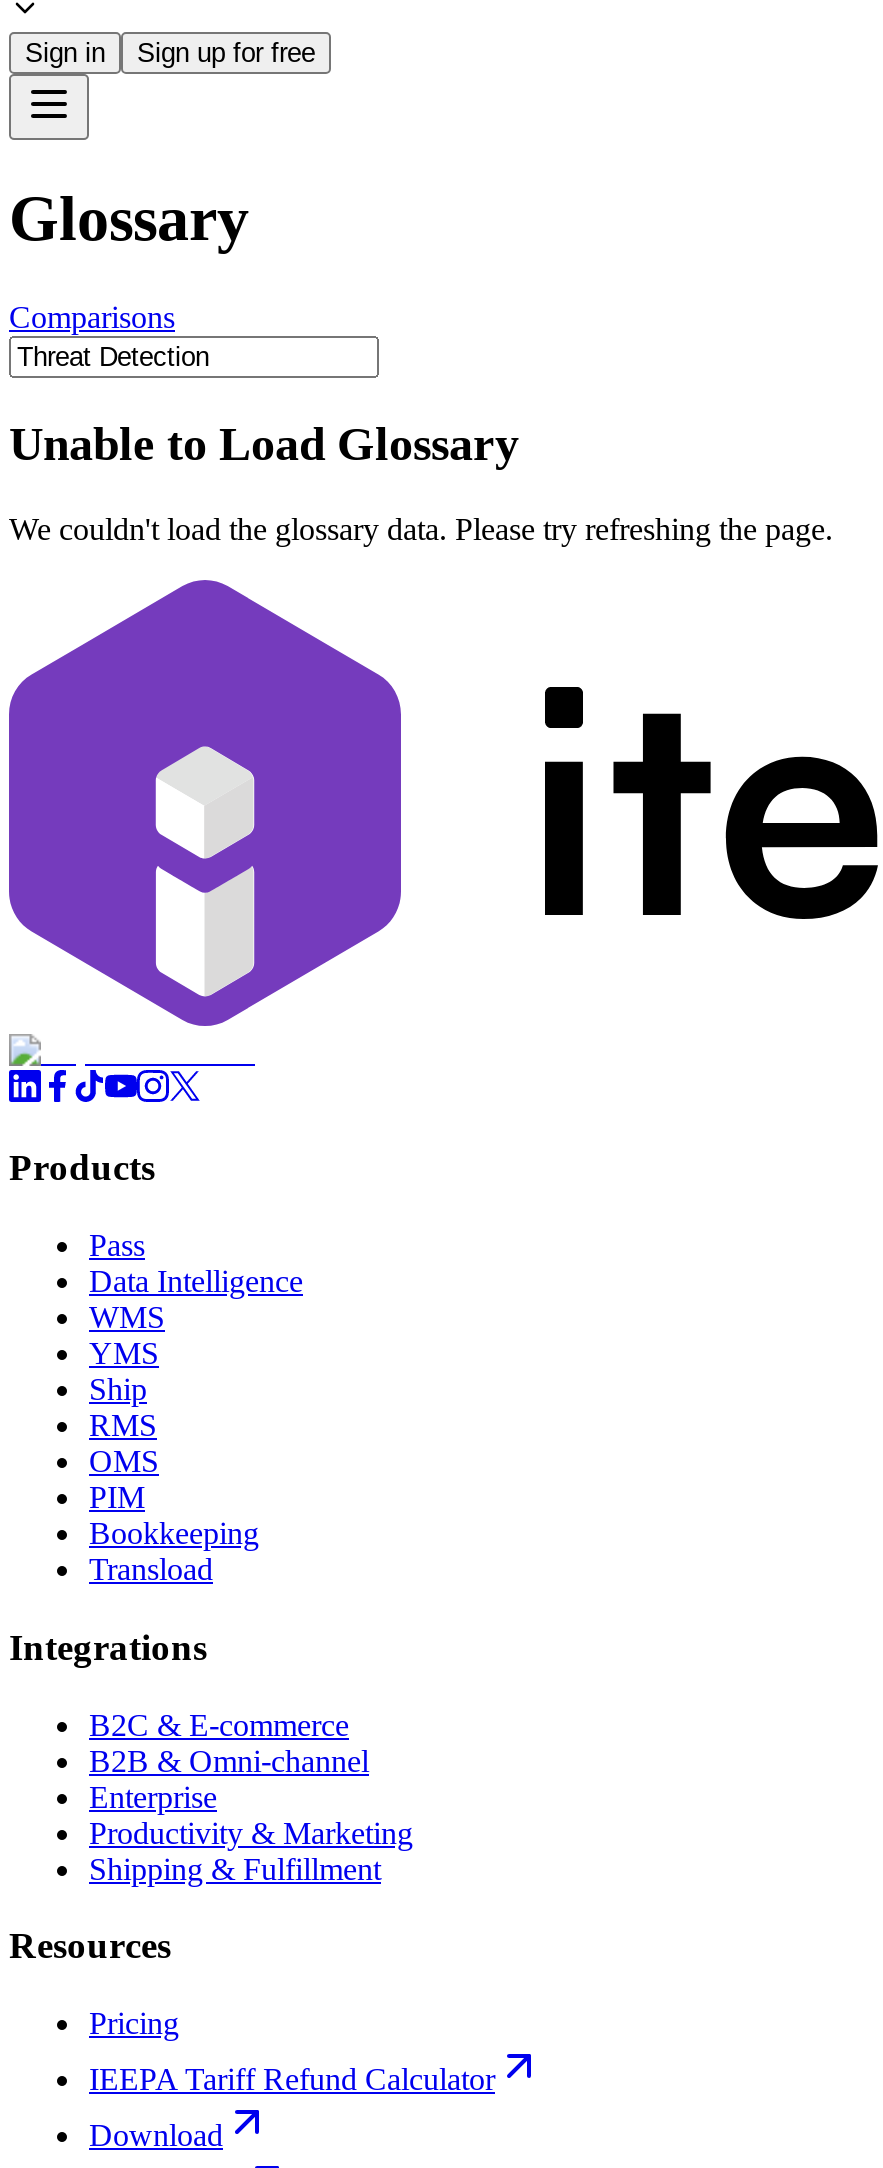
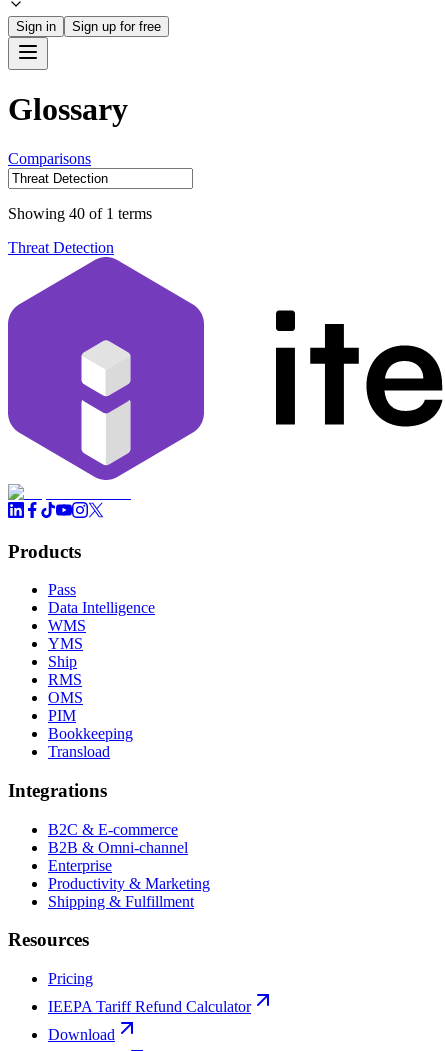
[9,418,519,470] Unable to Load Glossary -> [8,205,152,222] Showing 40 of 1 terms
[9,511,833,545] We couldn't load the glossary data. Please try refreshing the page. -> [8,239,114,256] Threat Detection

